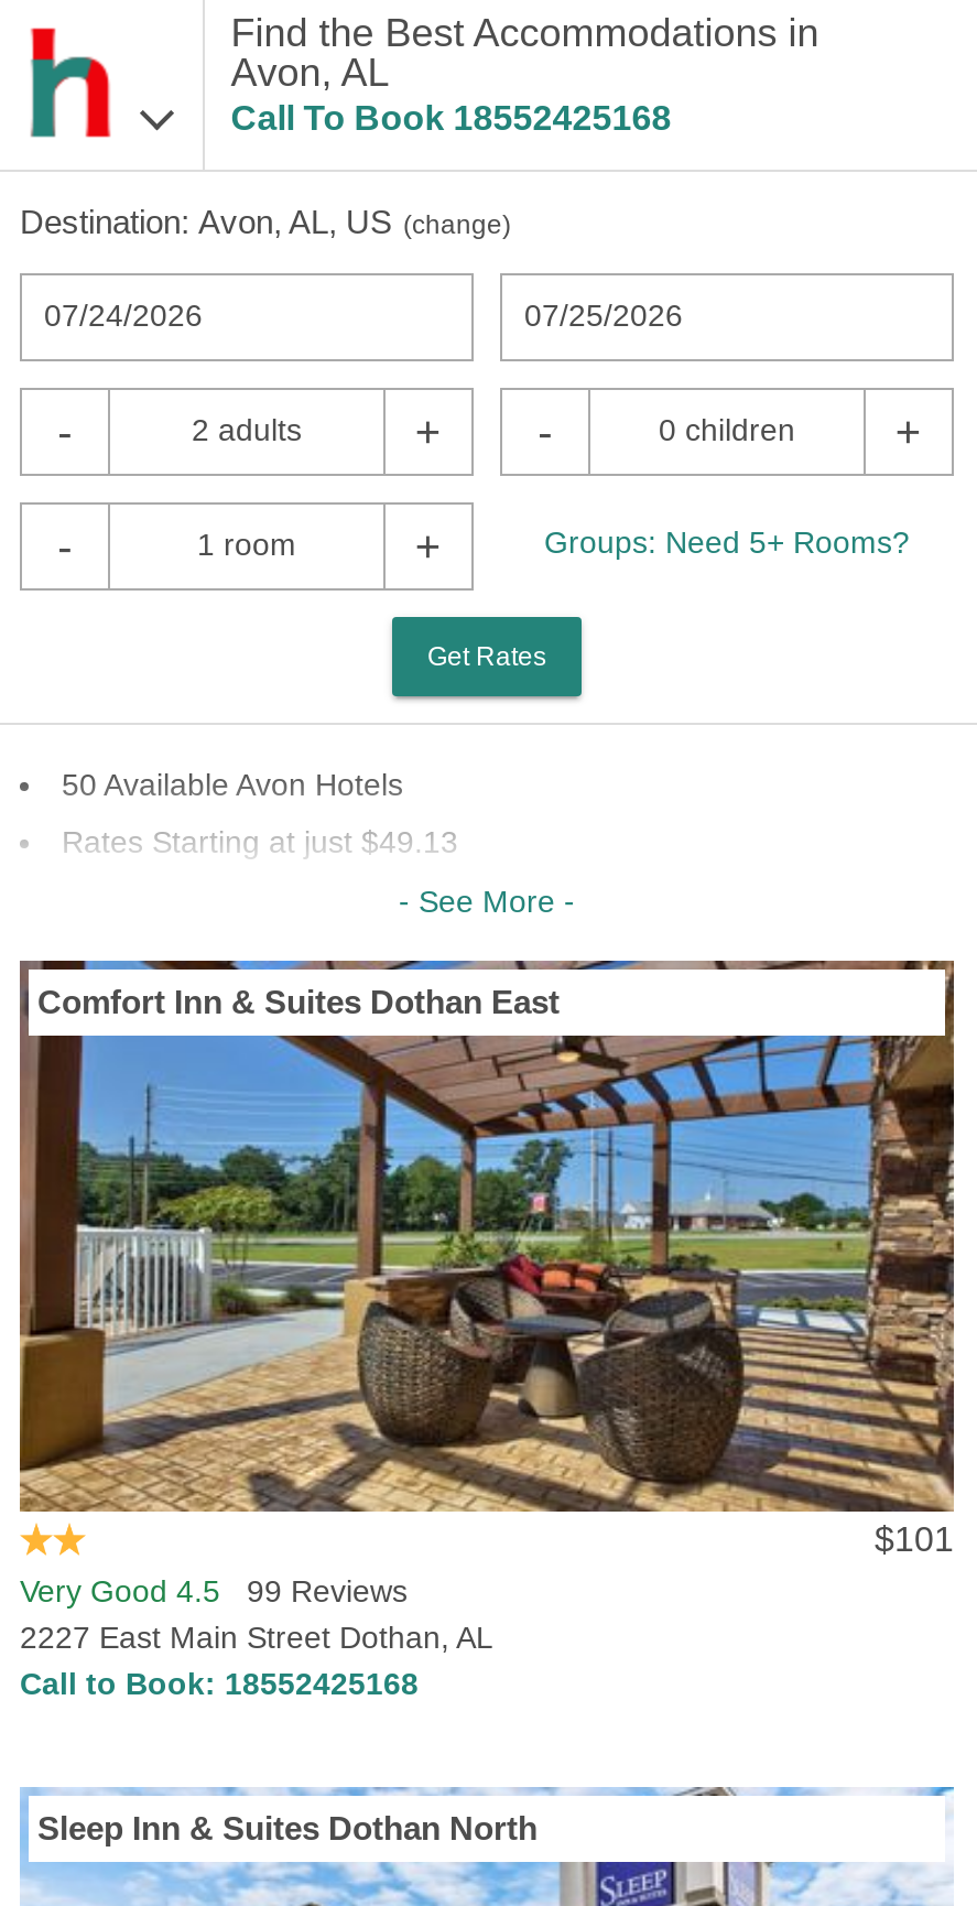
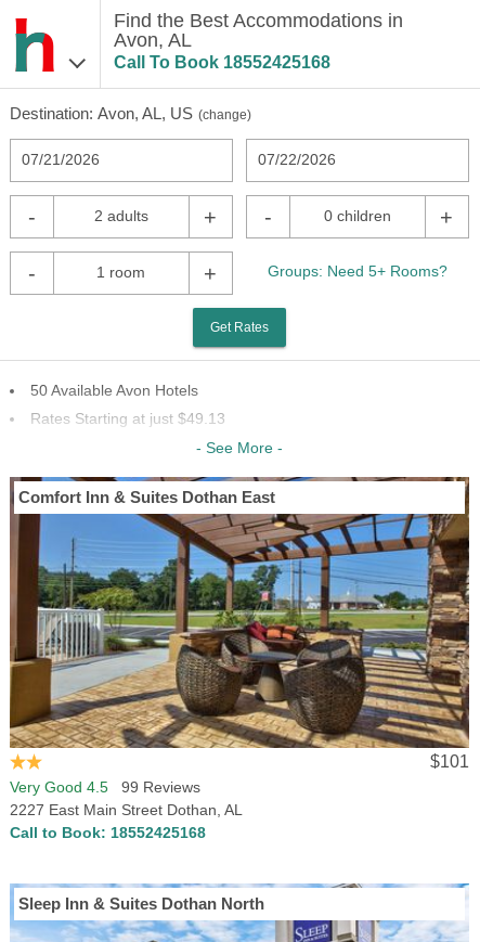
[44,297,203,333] 07/24/2026 -> [22,151,100,168] 07/21/2026
[524,297,683,333] 07/25/2026 -> [258,151,336,168] 07/22/2026

